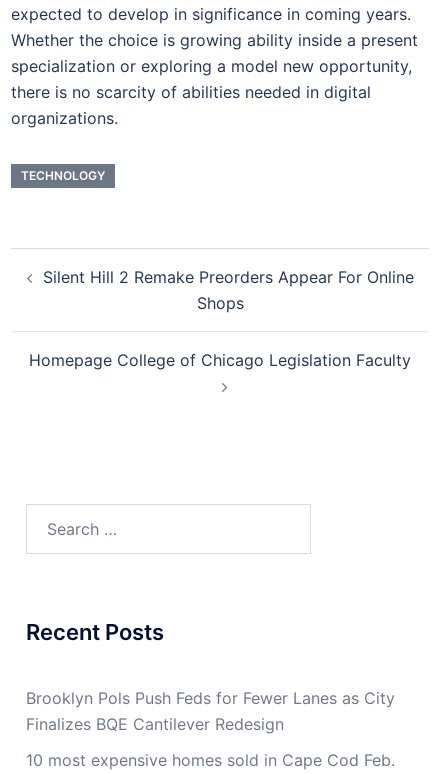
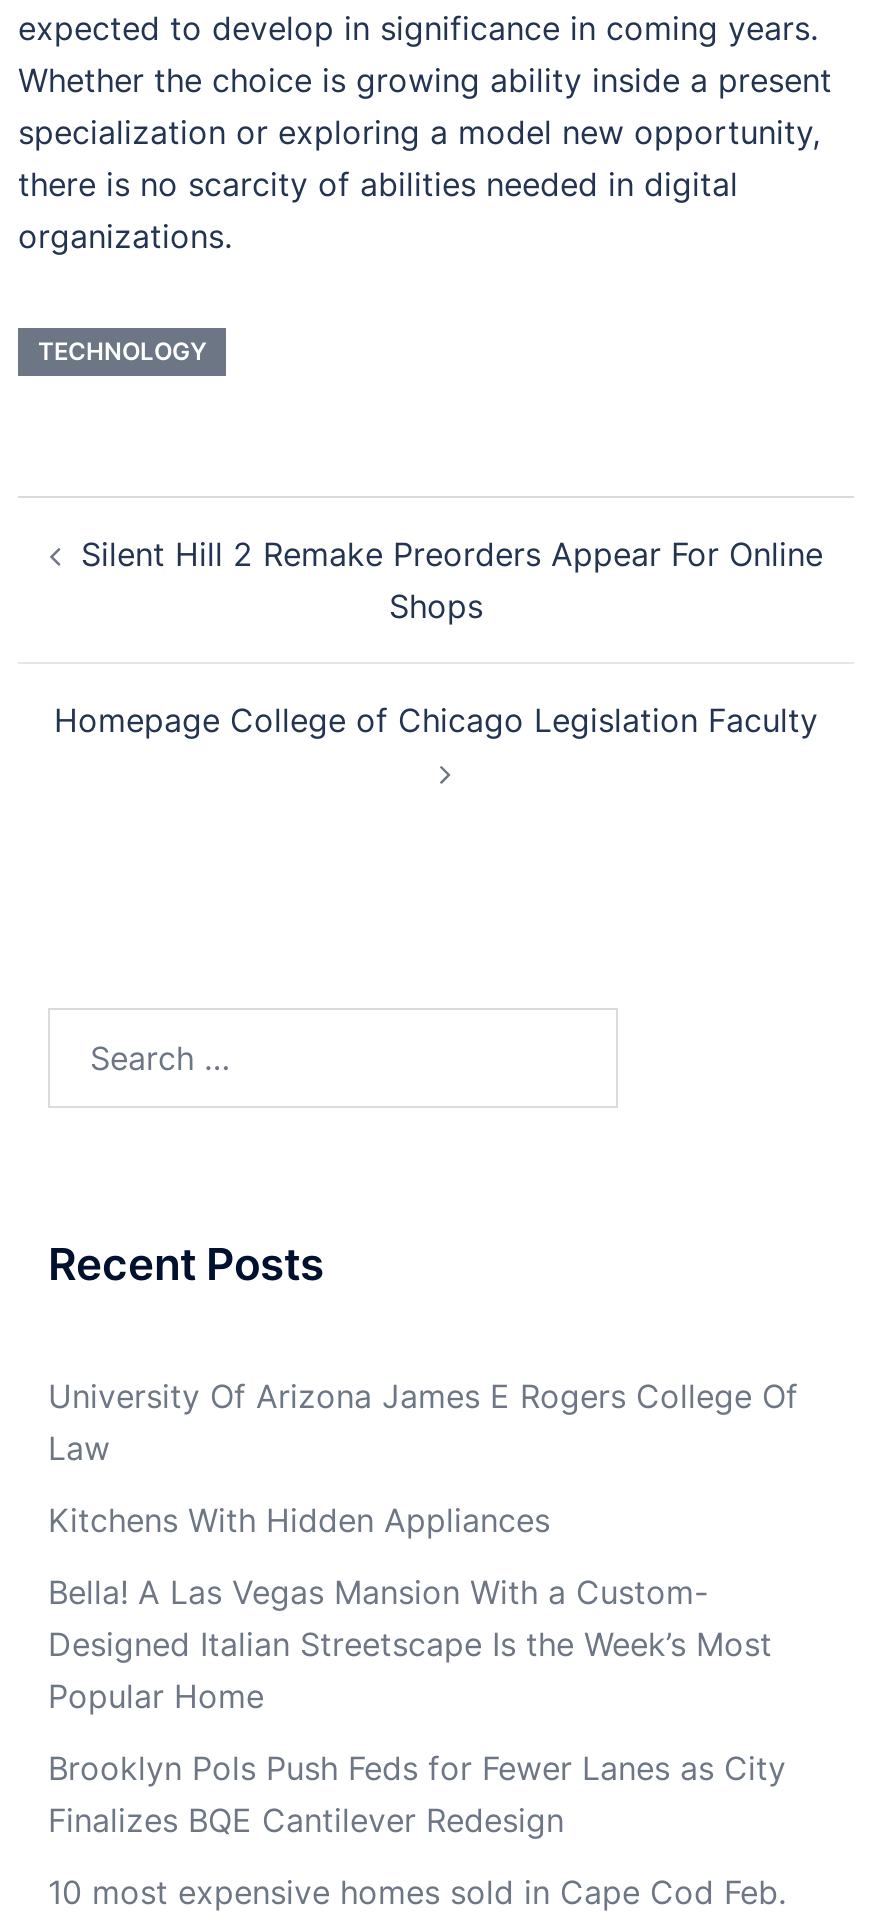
none -> [48,1375,798,1715] University Of Arizona James E Rogers College Of | Law | Kitchens With Hidden Appliances | Bella! A Las Vegas Mansion With a Custom- | Designed Italian Streetscape Is the Week’s Most | Popular Home

